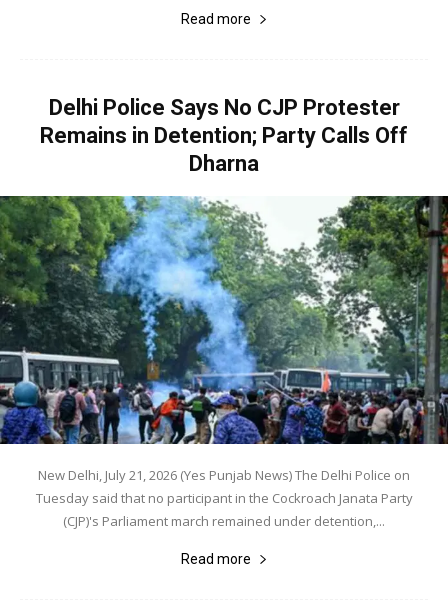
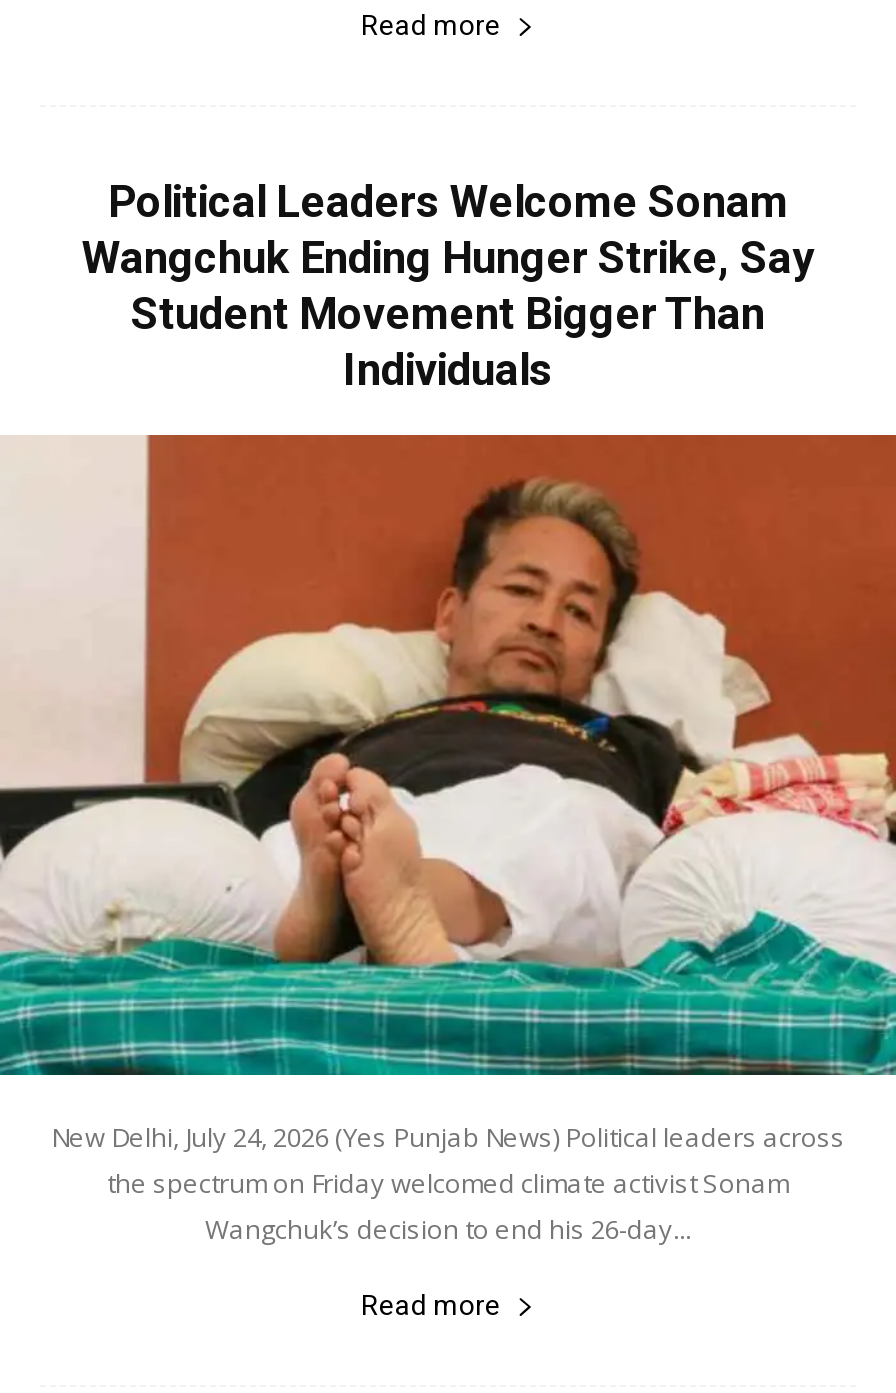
[40,95,408,176] Delhi Police Says No CJP Protester | Remains in Detention; Party Calls Off | Dharna -> [82,178,814,396] Political Leaders Welcome Sonam | Wangchuk Ending Hunger Strike, Say | Student Movement Bigger Than | Individuals
[3,195,445,530] [image] | New Delhi, July 21, 2026 (Yes Punjab News) The Delhi Police on | Tuesday said that no participant in the Cockroach Janata Party | (CJP)'s Parliament march remained under detention,... -> [6,432,890,1248] [image] | New Delhi, July 24, 2026 (Yes Punjab News) Political leaders across | the spectrum on Friday welcomed climate activist Sonam | Wangchuk’s decision to end his 26-day...

